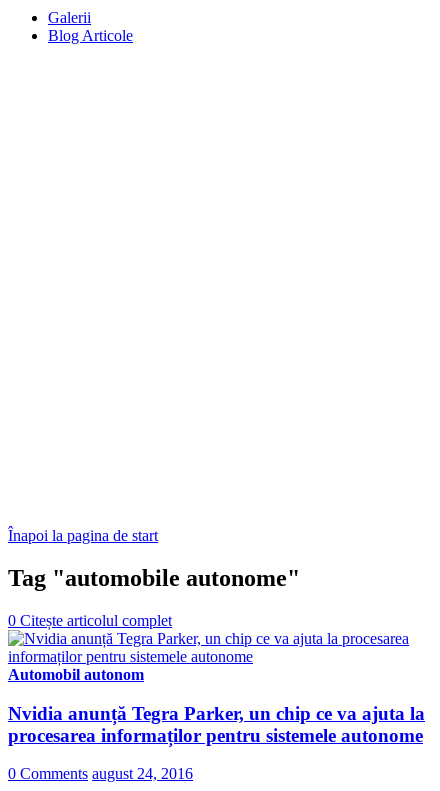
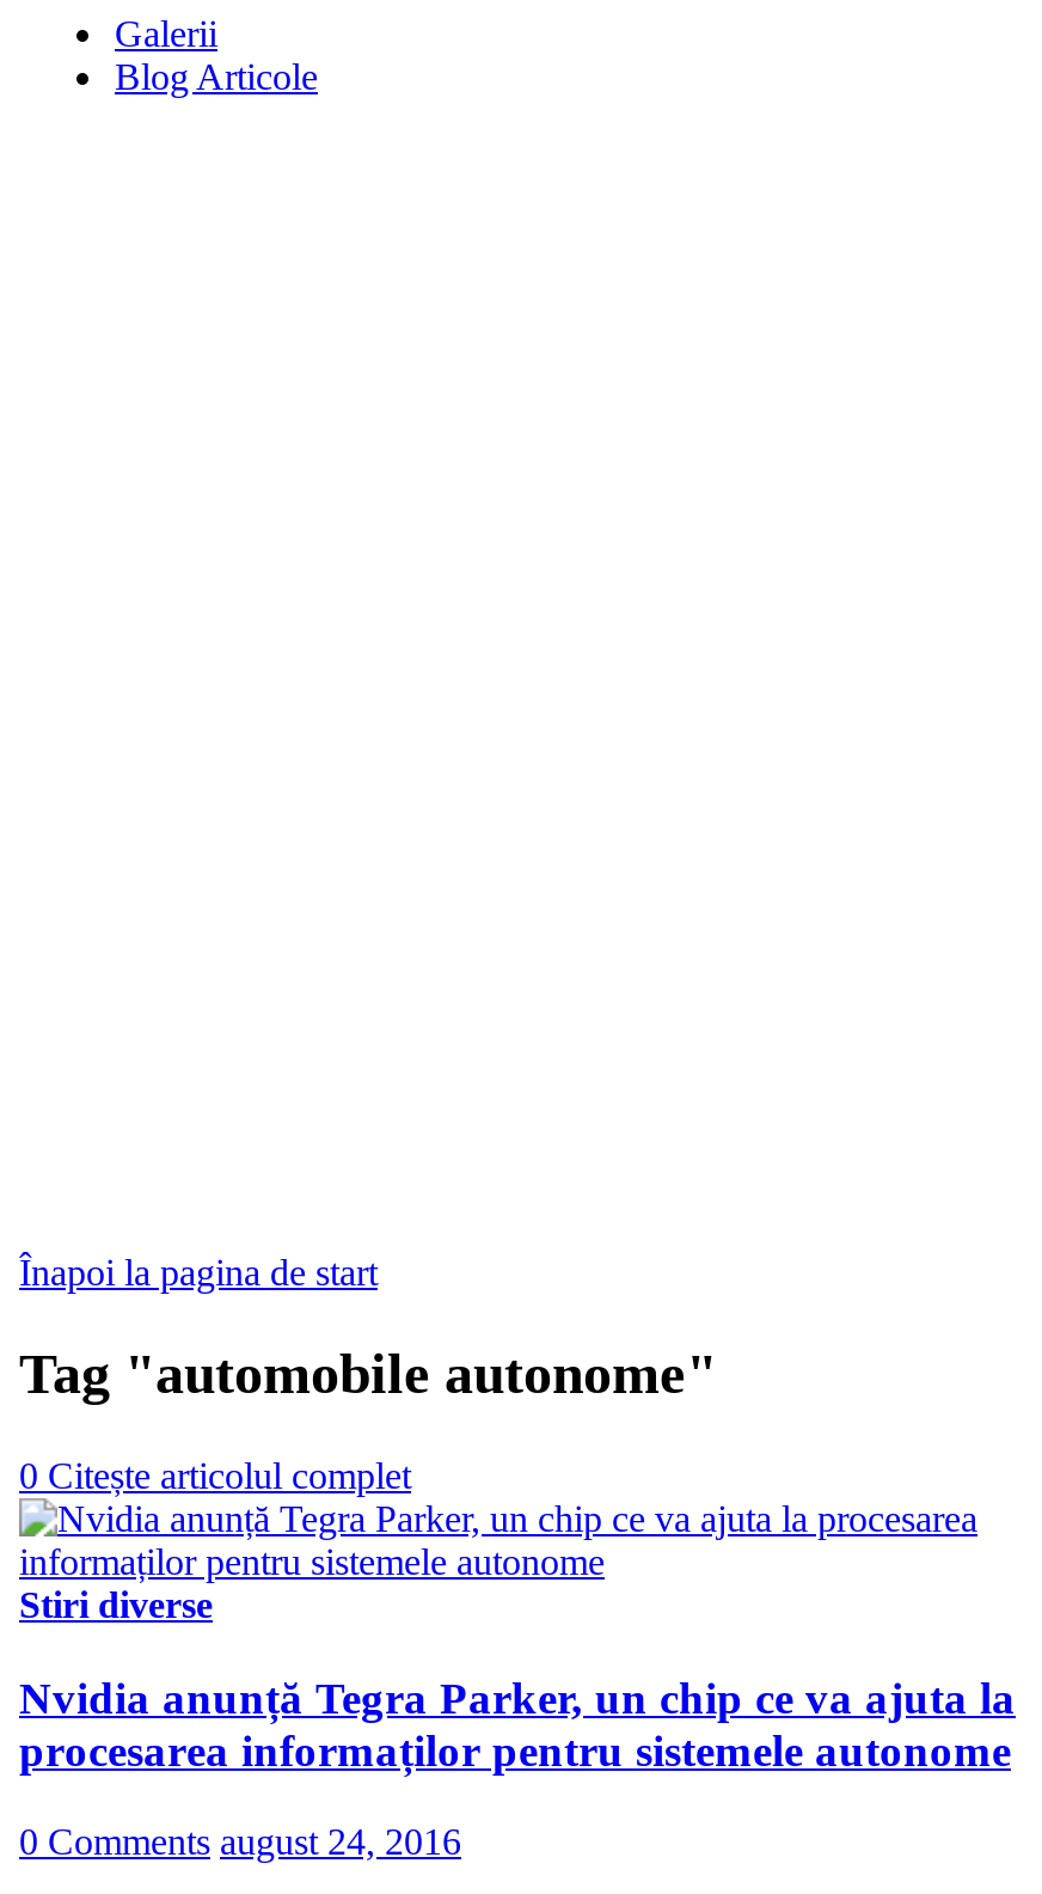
[8,666,144,683] Automobil autonom -> [19,1584,213,1624] Stiri diverse

